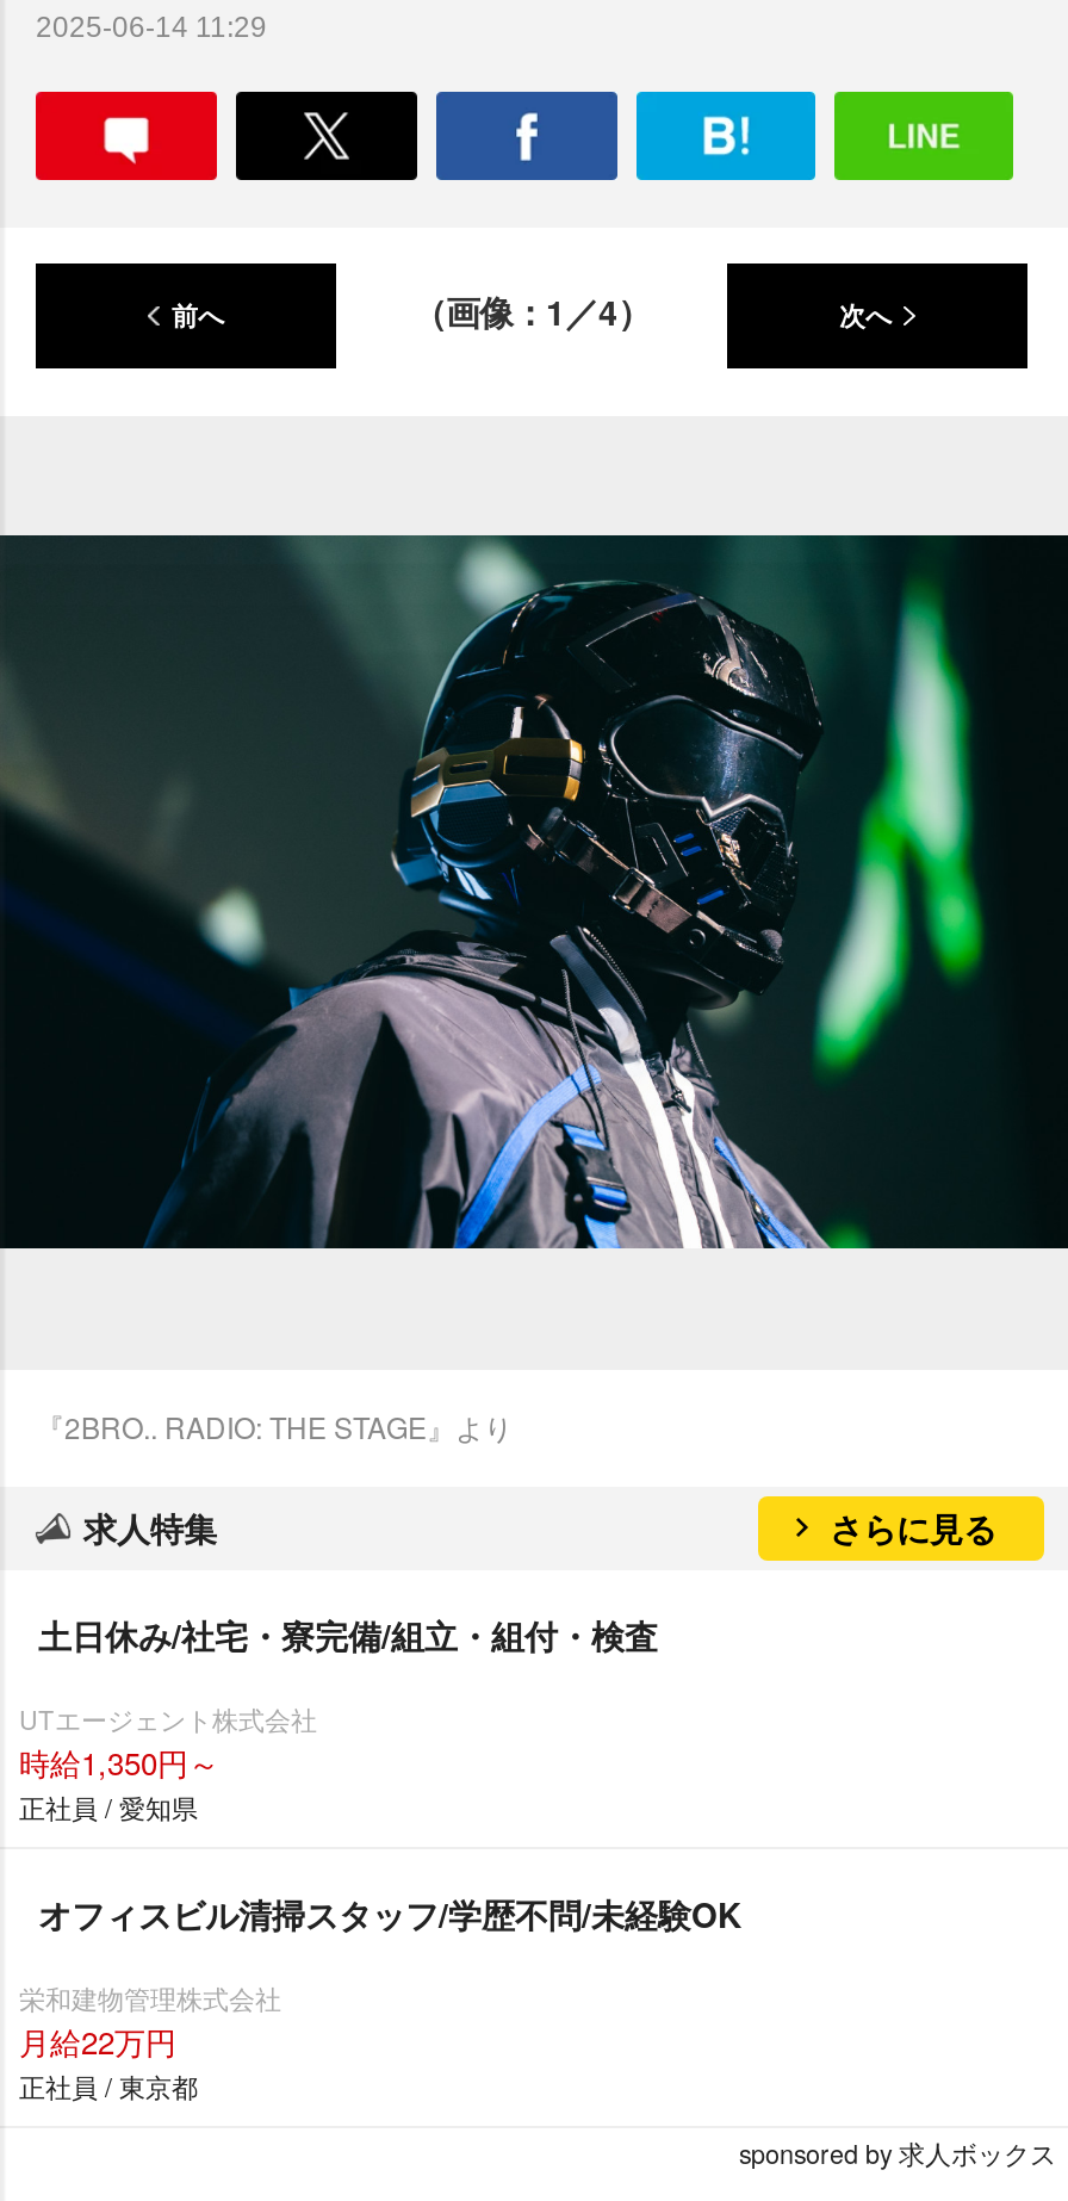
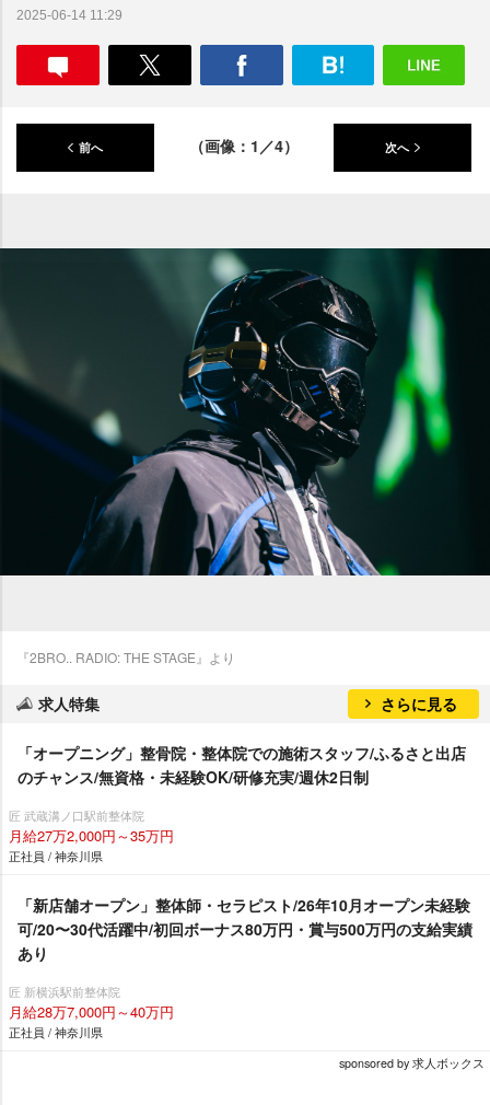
[38,1611,658,1658] 土日休み/社宅・寮完備/組立・組付・検査 -> [17,742,466,788] 「オープニング」整骨院・整体院での施術スタッフ/ふるさと出店 | のチャンス/無資格・未経験OK/研修充実/週休2日制
[19,1701,317,1825] UTエージェント株式会社 | 時給1,350円～ | 正社員 / 愛知県 -> [9,807,174,864] 匠 武蔵溝ノ口駅前整体院 | 月給27万2,000円～35万円 | 正社員 / 神奈川県
[38,1890,741,1937] オフィスビル清掃スタッフ/学歴不問/未経験OK -> [17,894,472,964] 「新店舗オープン」整体師・セラピスト/26年10月オープン未経験 | 可/20〜30代活躍中/初回ボーナス80万円・賞与500万円の支給実績 | あり
[19,1980,281,2104] 栄和建物管理株式会社 | 月給22万円 | 正社員 / 東京都 -> [9,984,174,1040] 匠 新横浜駅前整体院 | 月給28万7,000円～40万円 | 正社員 / 神奈川県

